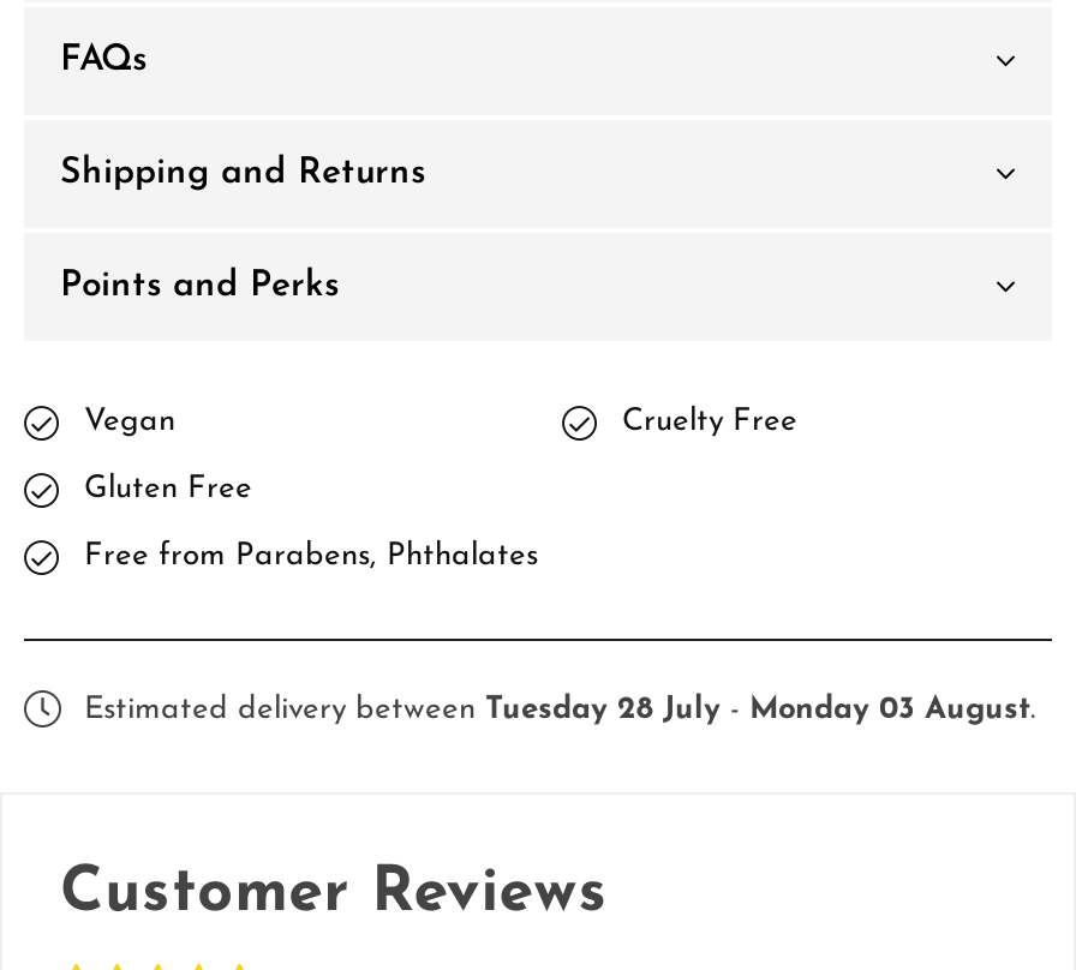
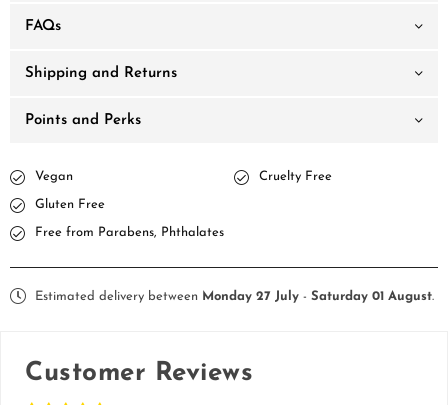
[74,693,1030,724] Estimated delivery between Tuesday 28 July - Monday 03 August -> [31,290,432,303] Estimated delivery between Monday 27 July - Saturday 01 August

